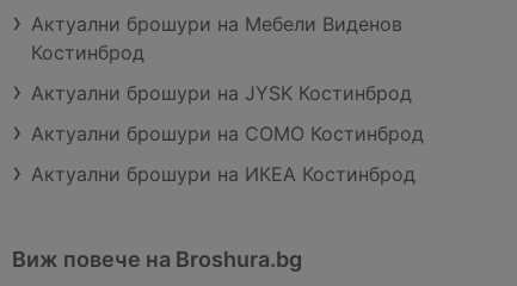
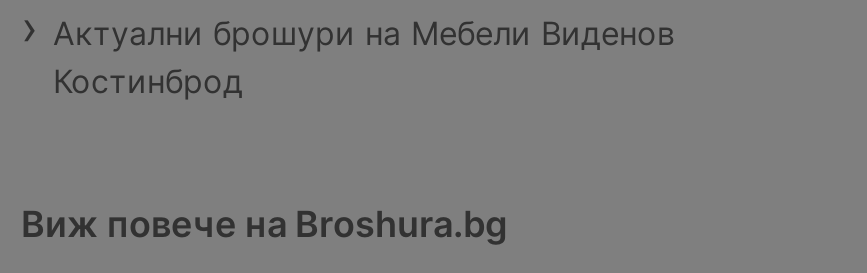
[31,82,424,186] Актуални брошури на JYSK Костинброд | Актуални брошури на COMO Костинброд | Актуални брошури на ИКЕА Костинброд -> none

